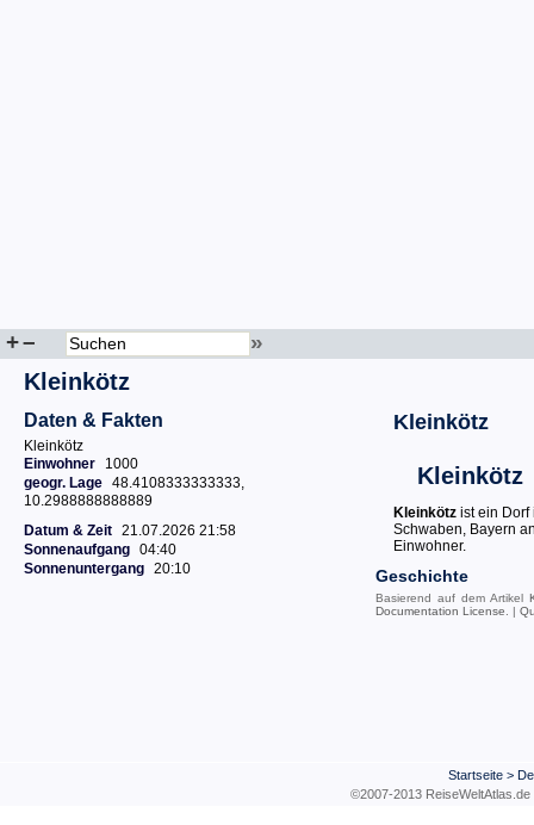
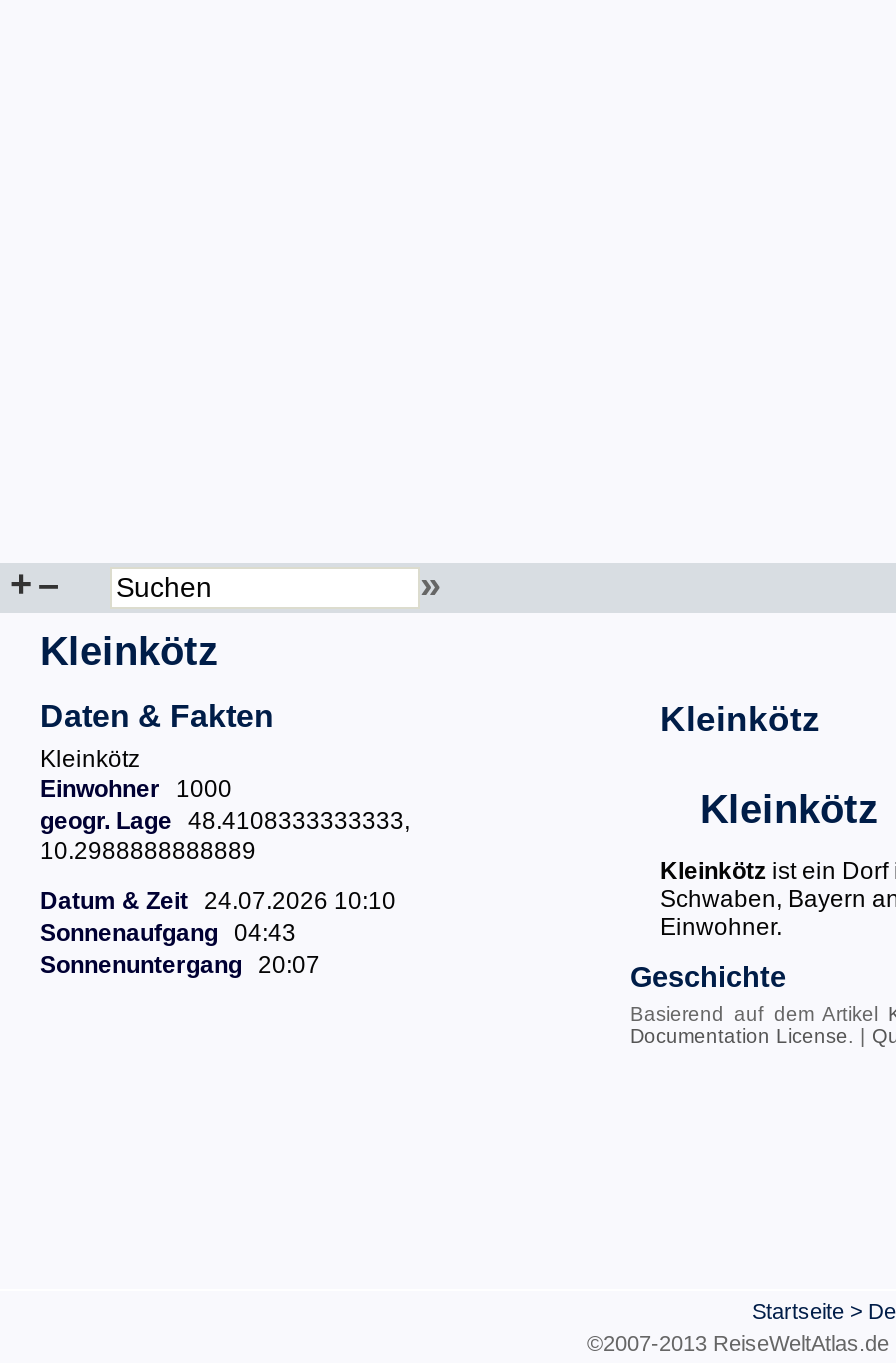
[24,522,236,539] Datum & Zeit 21.07.2026 21:58 -> [40,887,396,915] Datum & Zeit 24.07.2026 10:10
[24,541,176,558] Sonnenaufgang 04:40 -> [40,919,296,947] Sonnenaufgang 04:43
[24,560,191,577] Sonnenuntergang 20:10 -> [40,951,320,979] Sonnenuntergang 20:07

